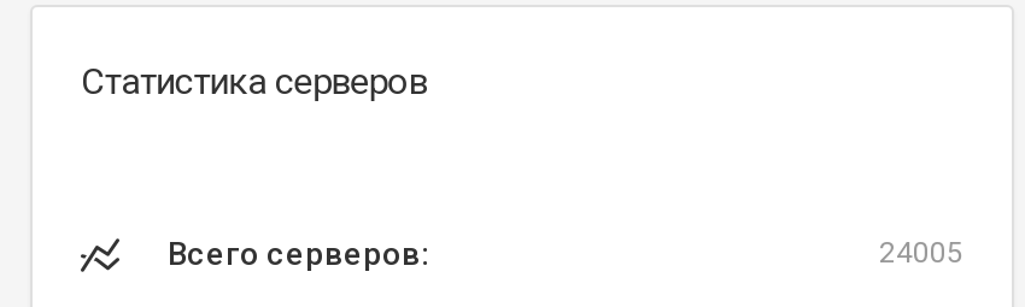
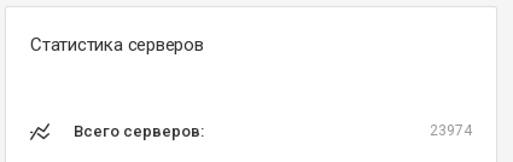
[879,236,963,270] 24005 -> [430,122,472,139] 23974

